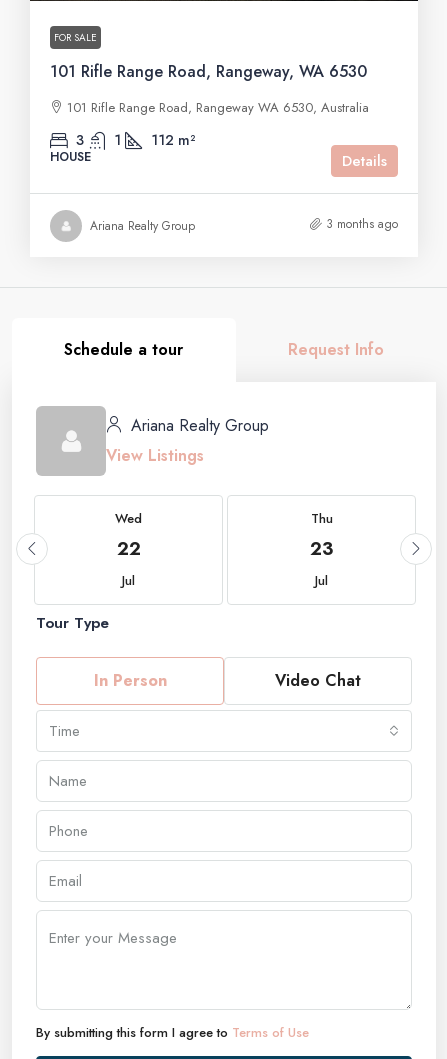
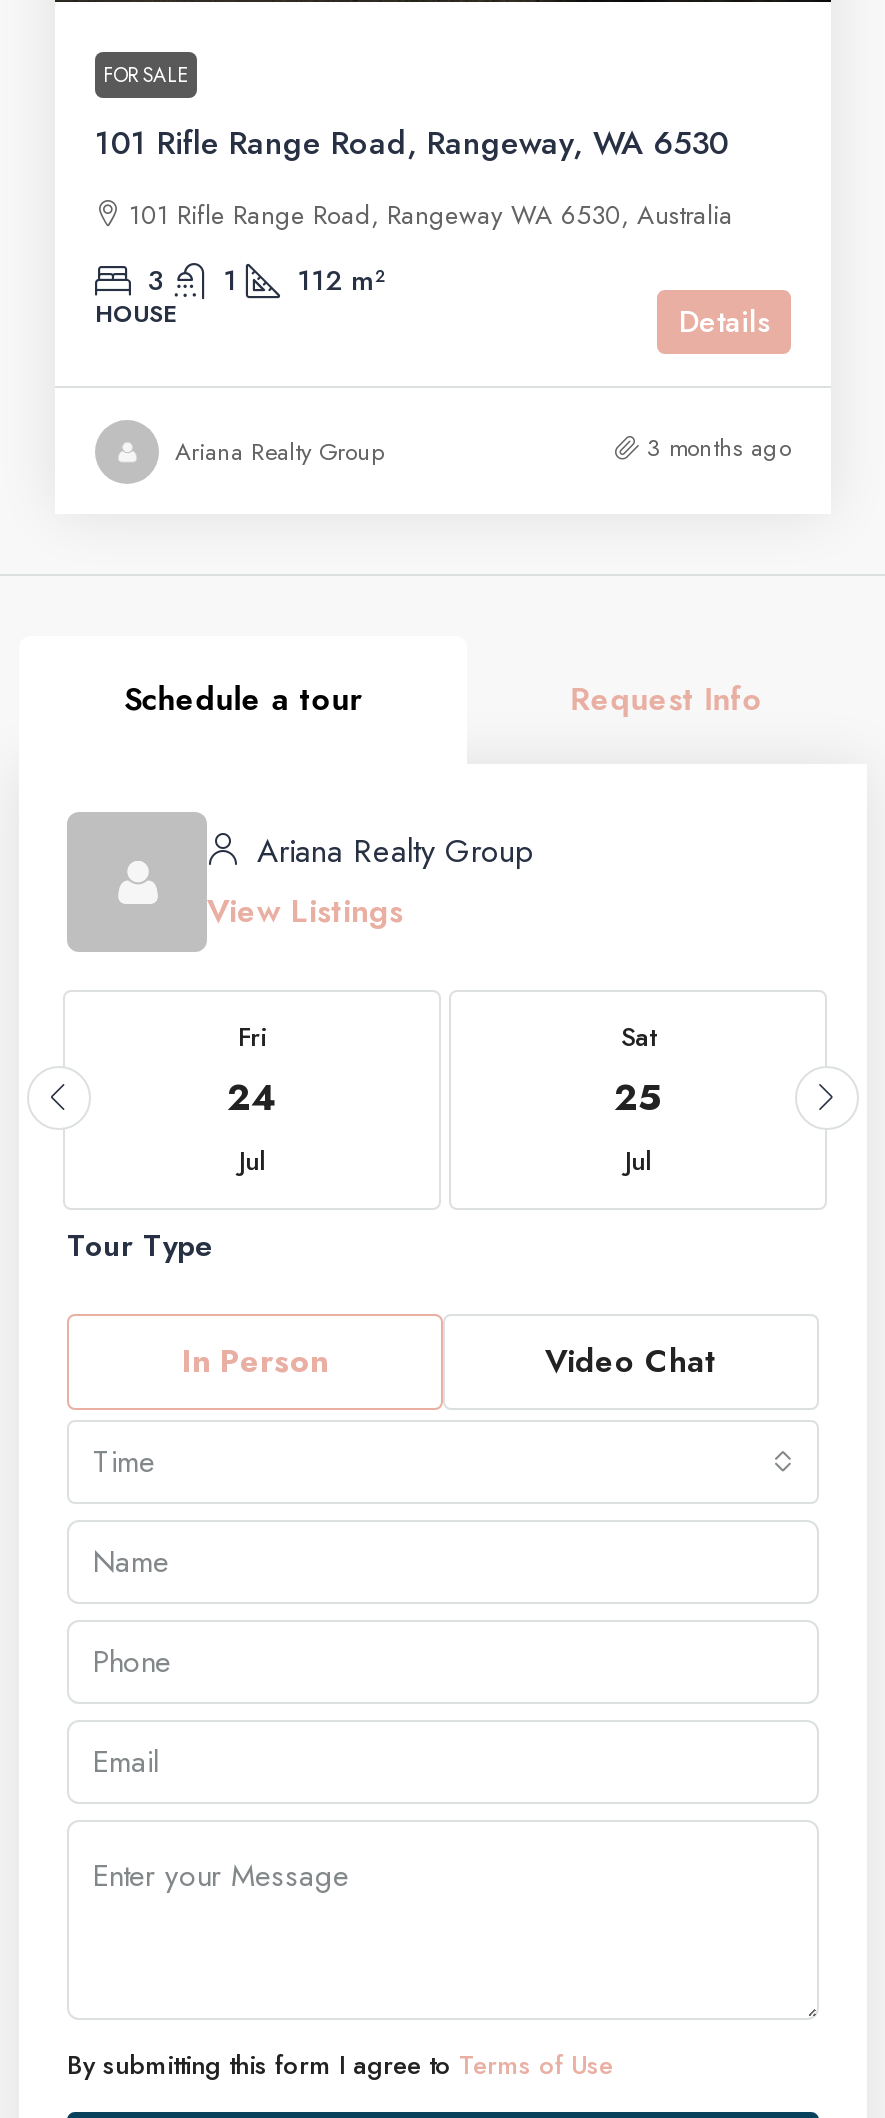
[115,509,142,562] Wed | 22 -> [227,1017,277,1123] Fri | 24
[310,509,333,562] Thu | 23 -> [614,1017,662,1123] Sat | 25

